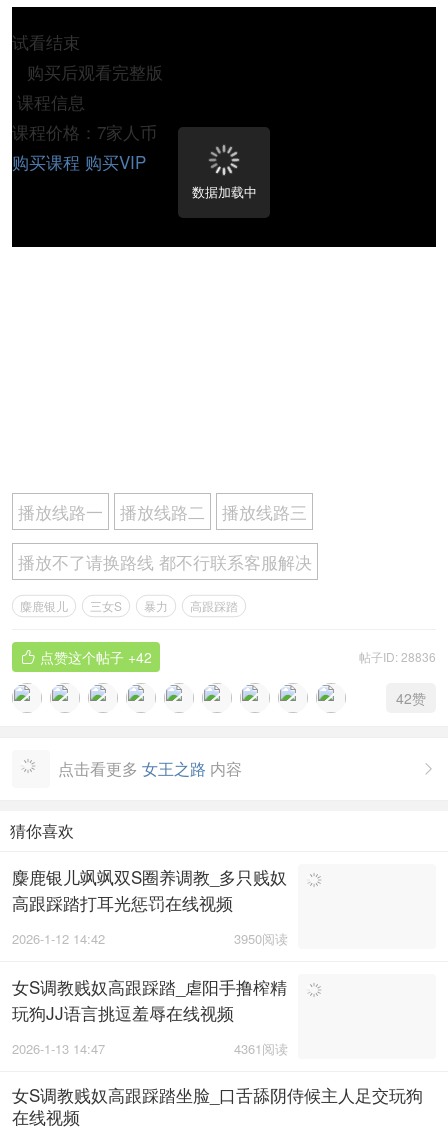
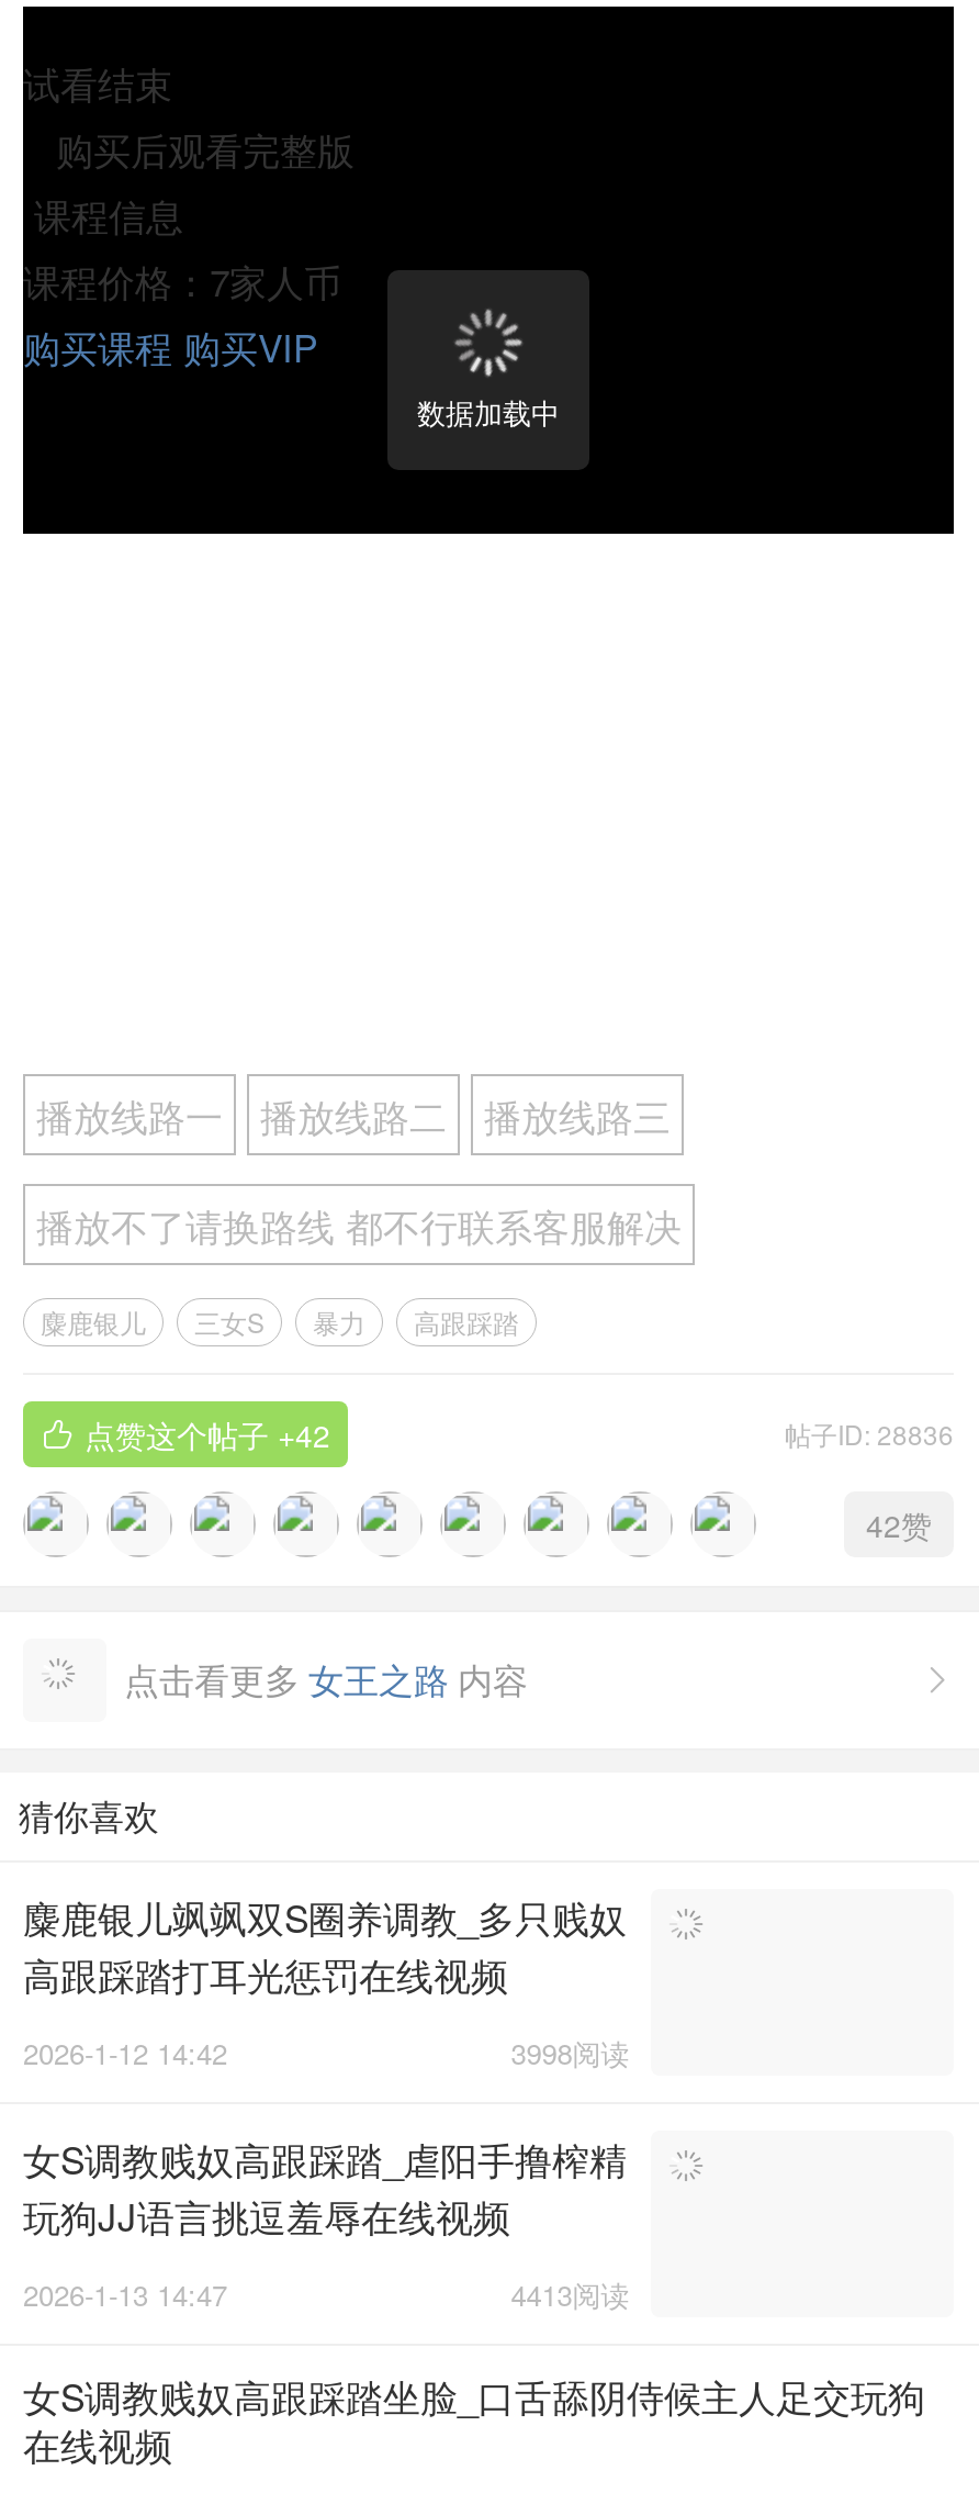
[234,929,288,948] 3950阅读 -> [511,2033,629,2074] 3998阅读
[234,1039,288,1058] 4361阅读 -> [511,2274,629,2316] 4413阅读

